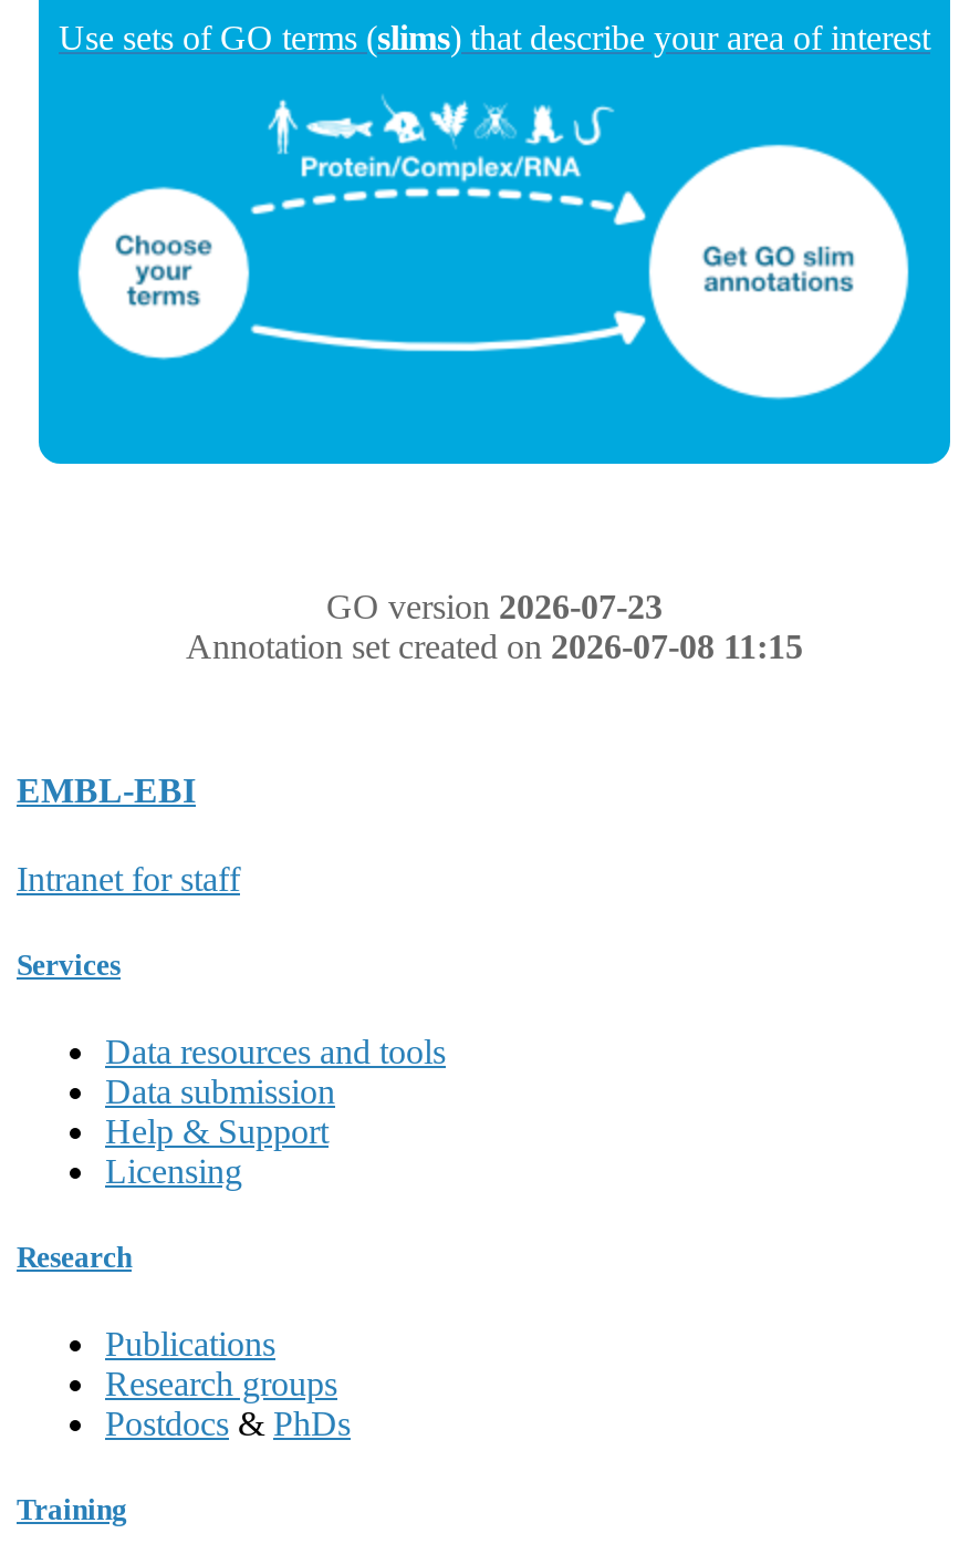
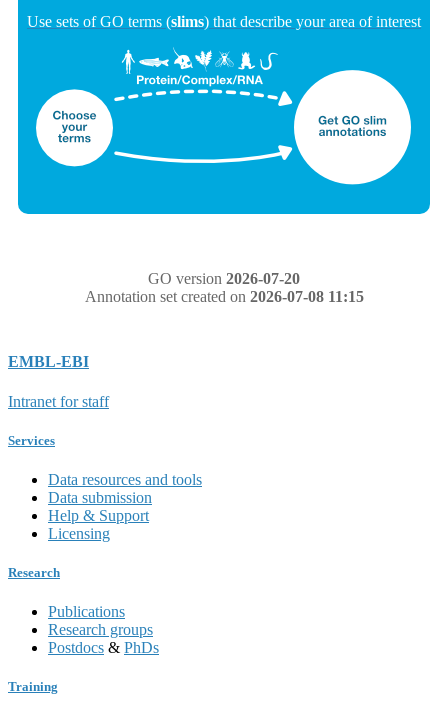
[326,588,663,625] GO version 2026-07-23 -> [148,270,300,287] GO version 2026-07-20

